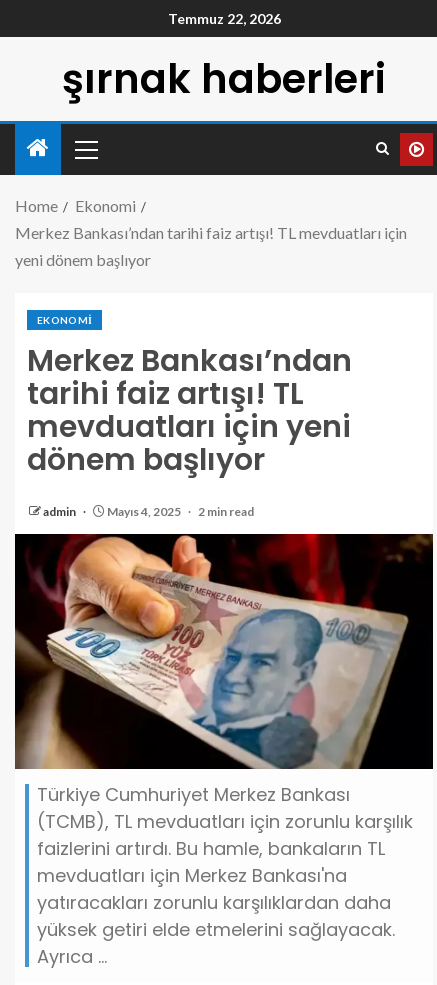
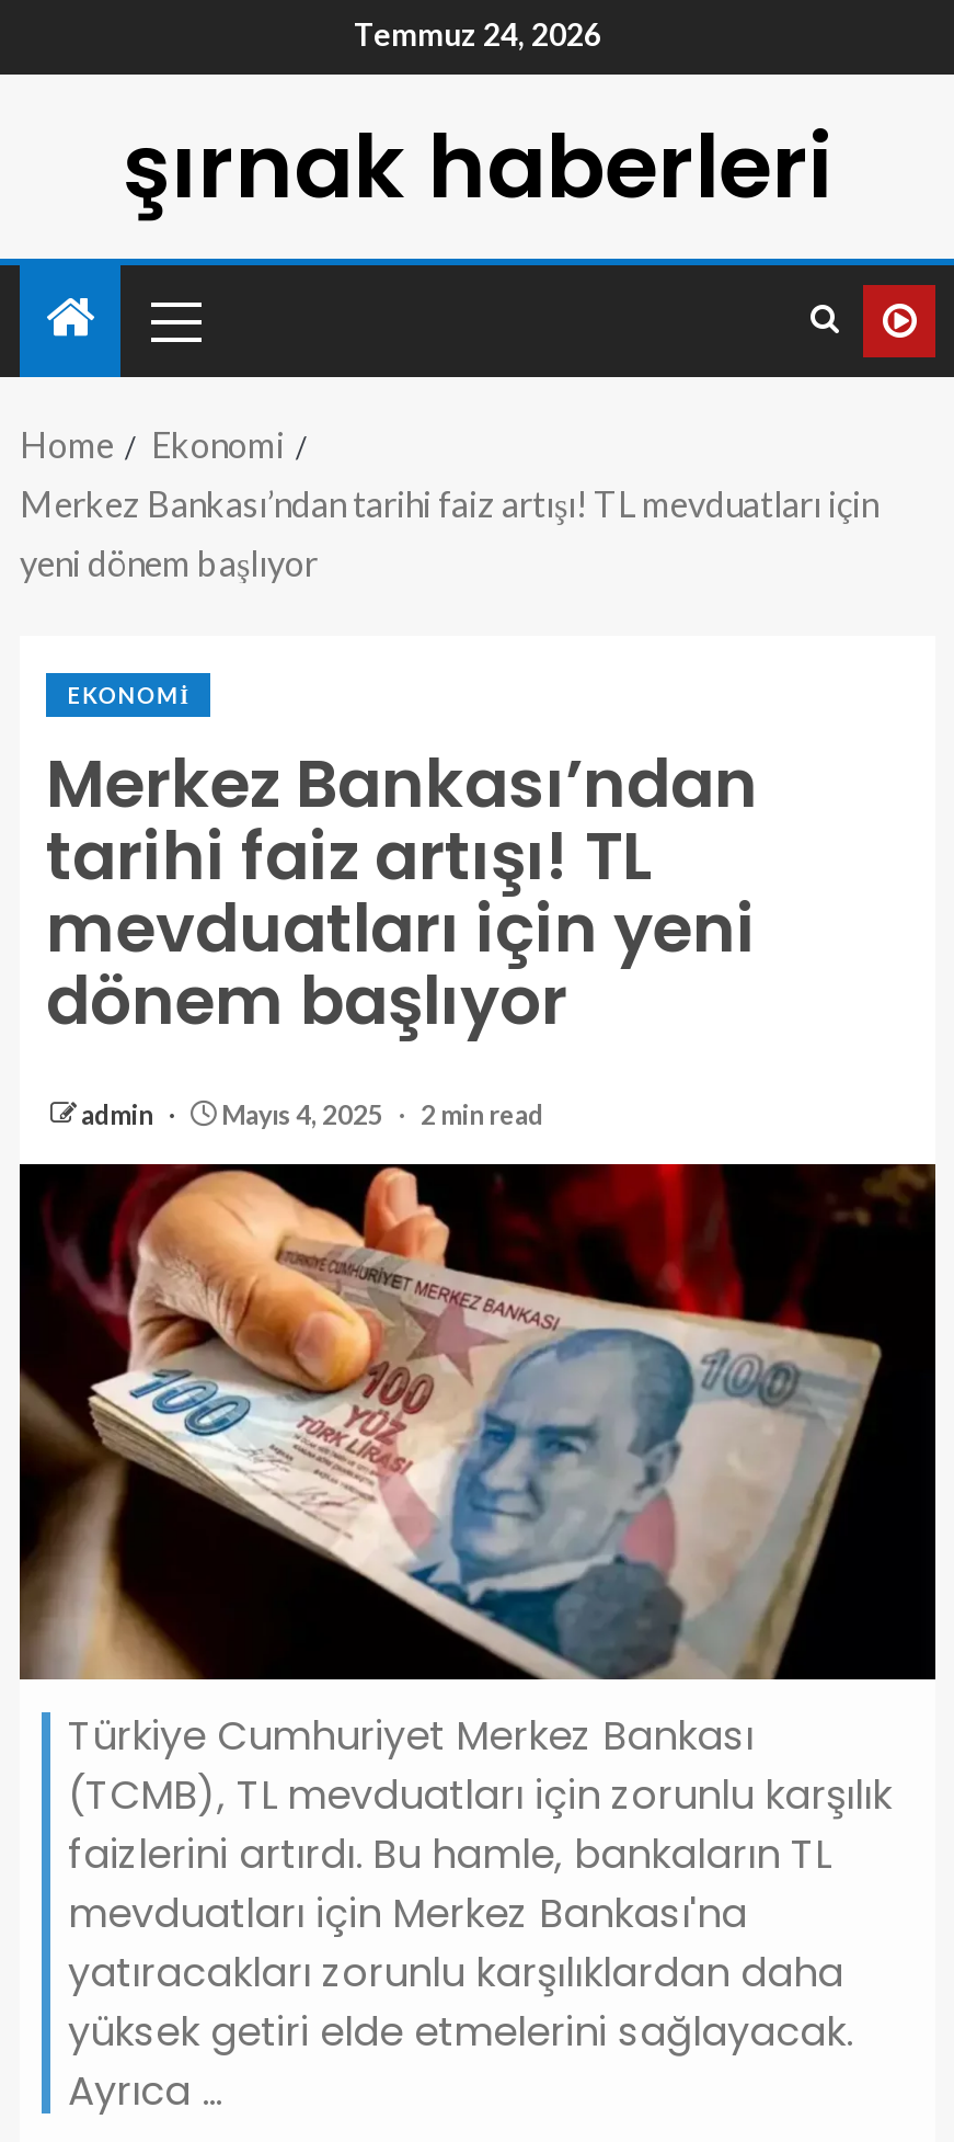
[167,10,280,27] Temmuz 22, 2026 -> [354,15,601,53] Temmuz 24, 2026

